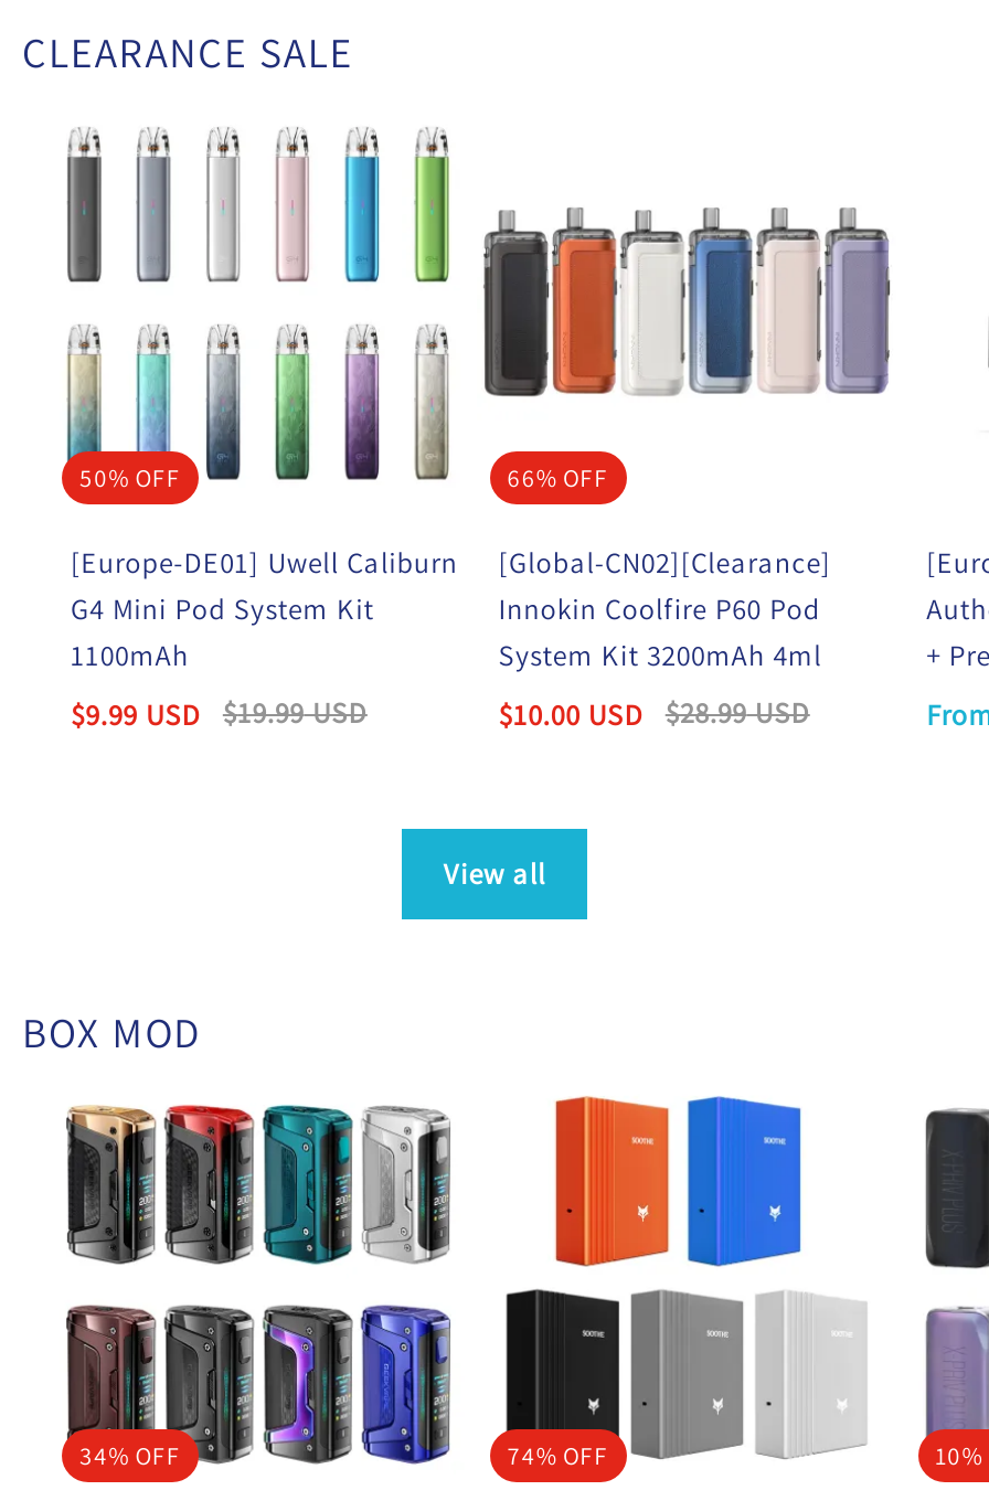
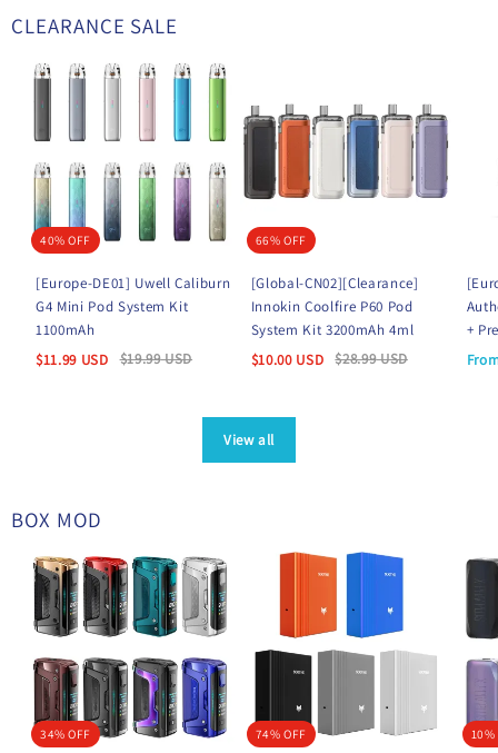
[79,462,181,493] 50% OFF -> [40,232,91,248] 40% OFF
[71,694,367,734] $9.99 USD $19.99USD -> [36,349,192,369] $11.99 USD $19.99USD

